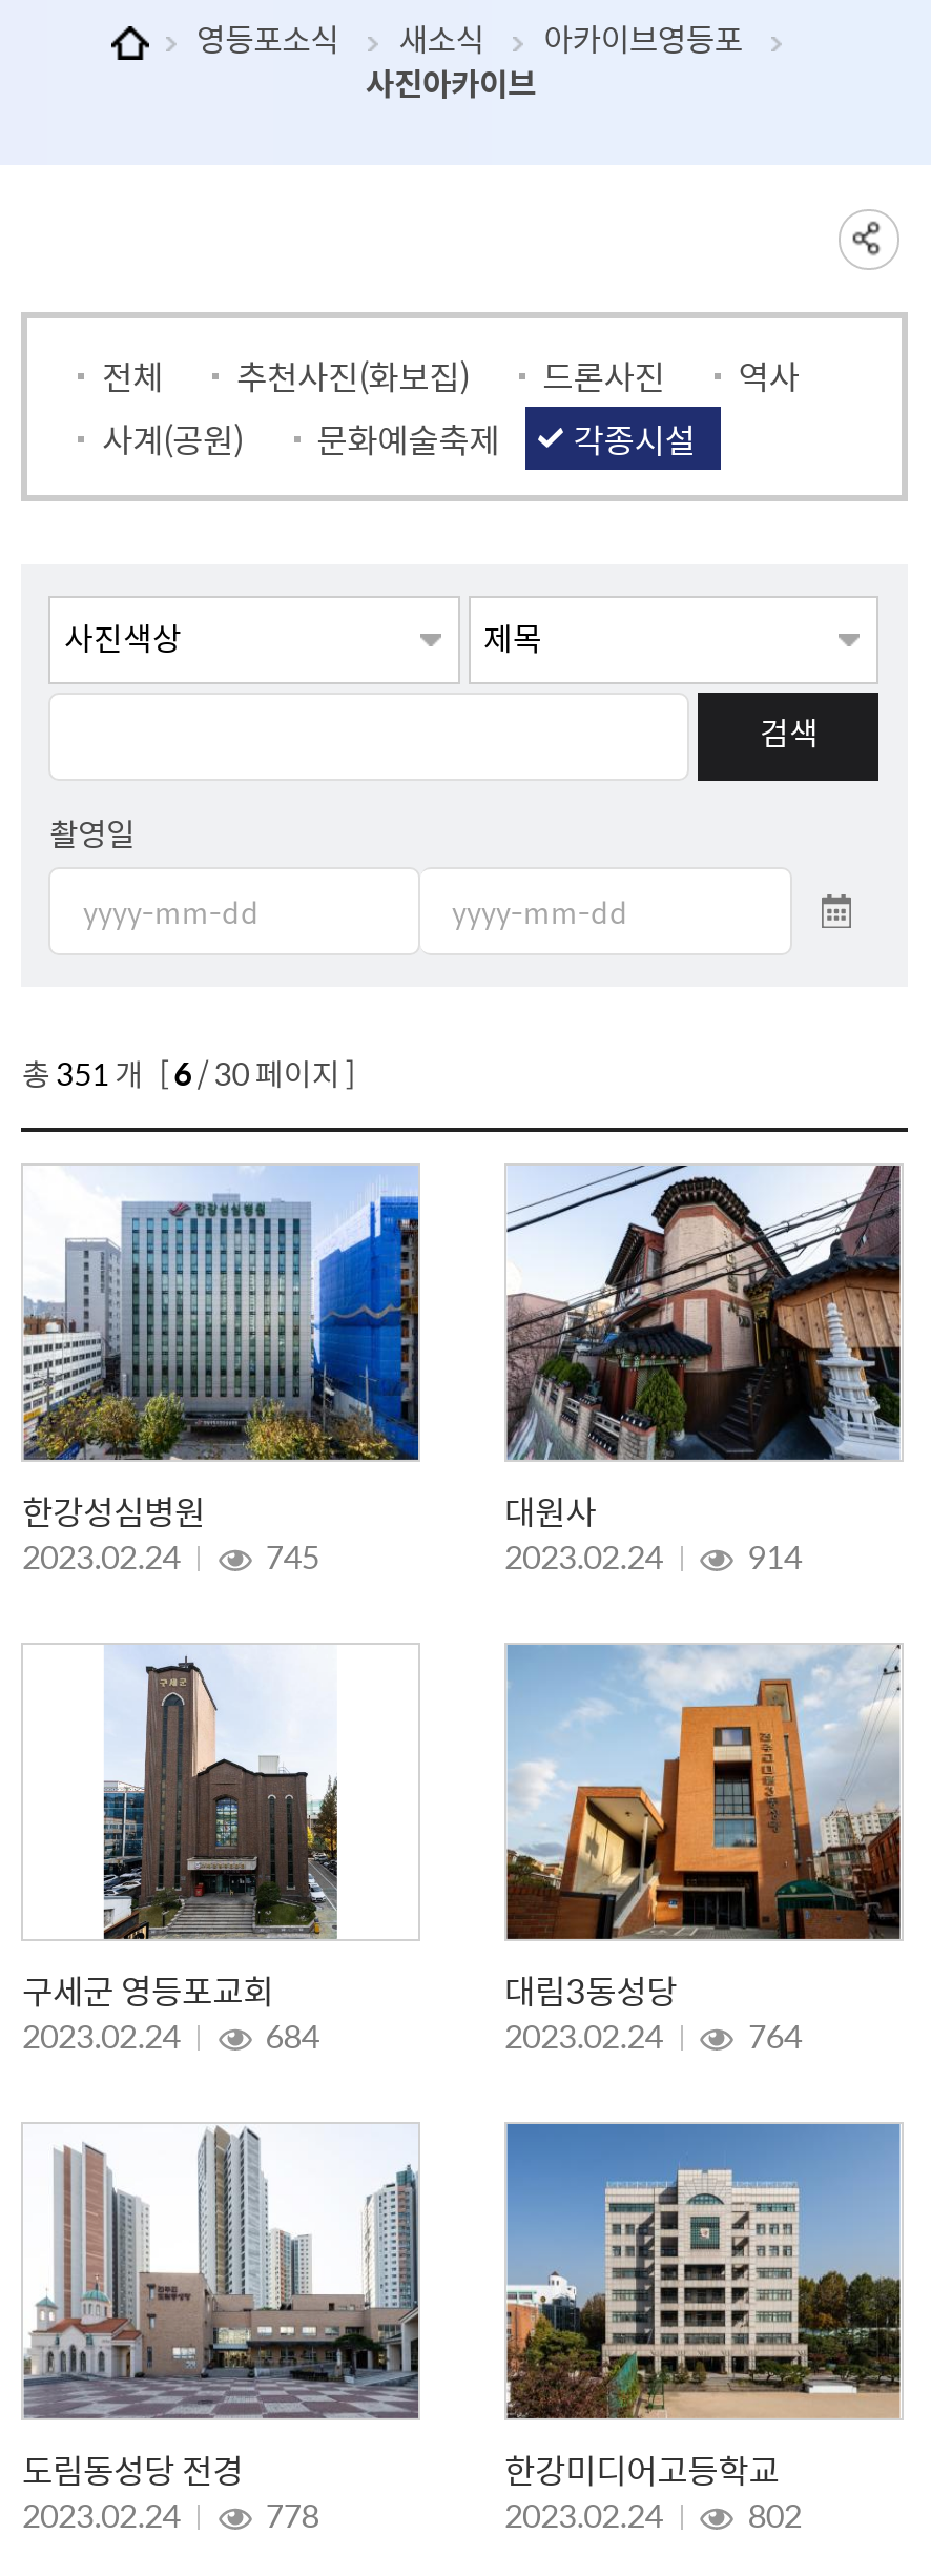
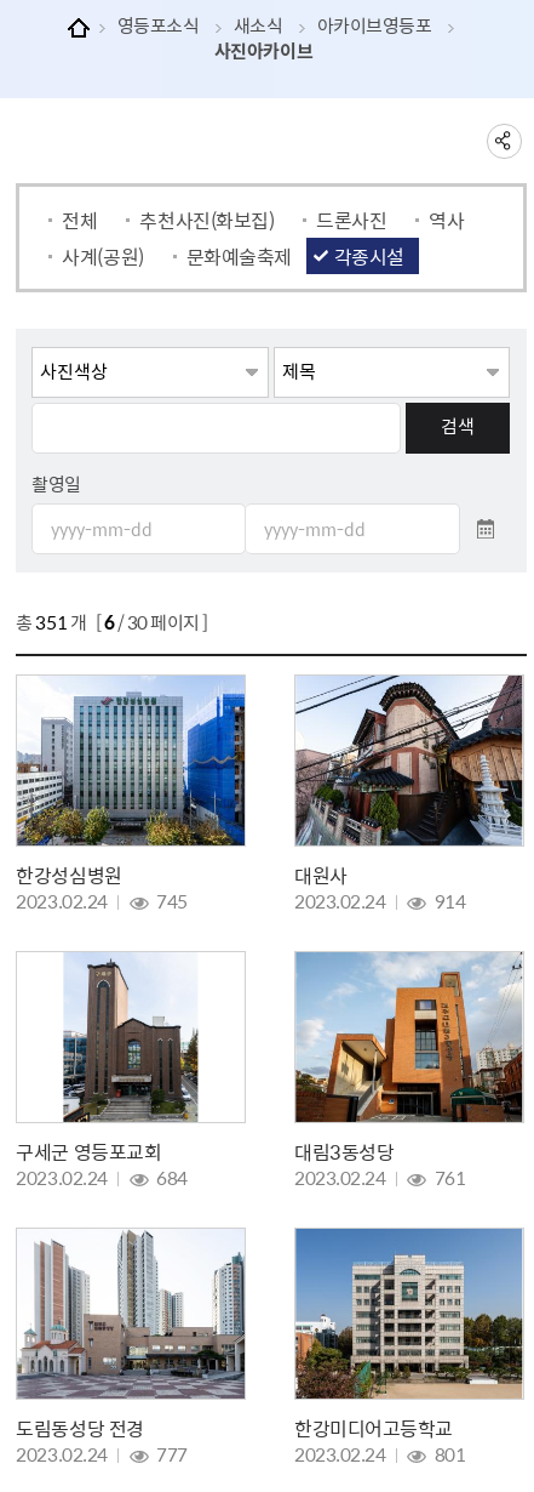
[504,2010,802,2059] 2023.02.24 764 -> [294,1163,465,1191] 2023.02.24 761
[22,2490,319,2538] 2023.02.24 778 -> [16,1440,187,1468] 2023.02.24 777
[504,2490,802,2538] 2023.02.24 802 -> [294,1440,465,1468] 2023.02.24 801

